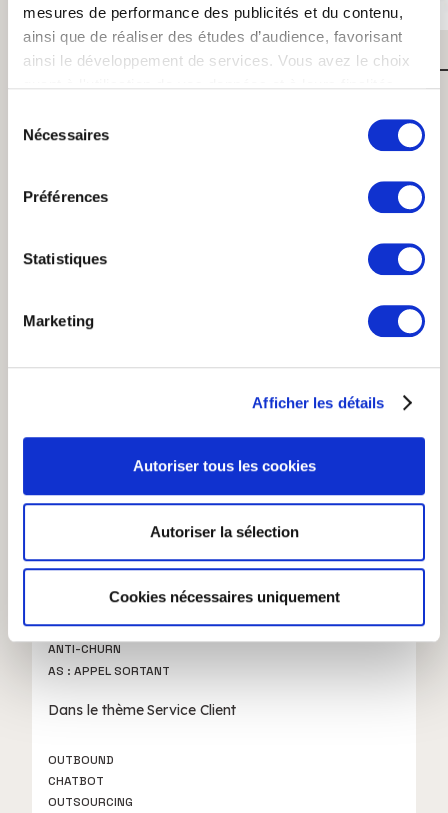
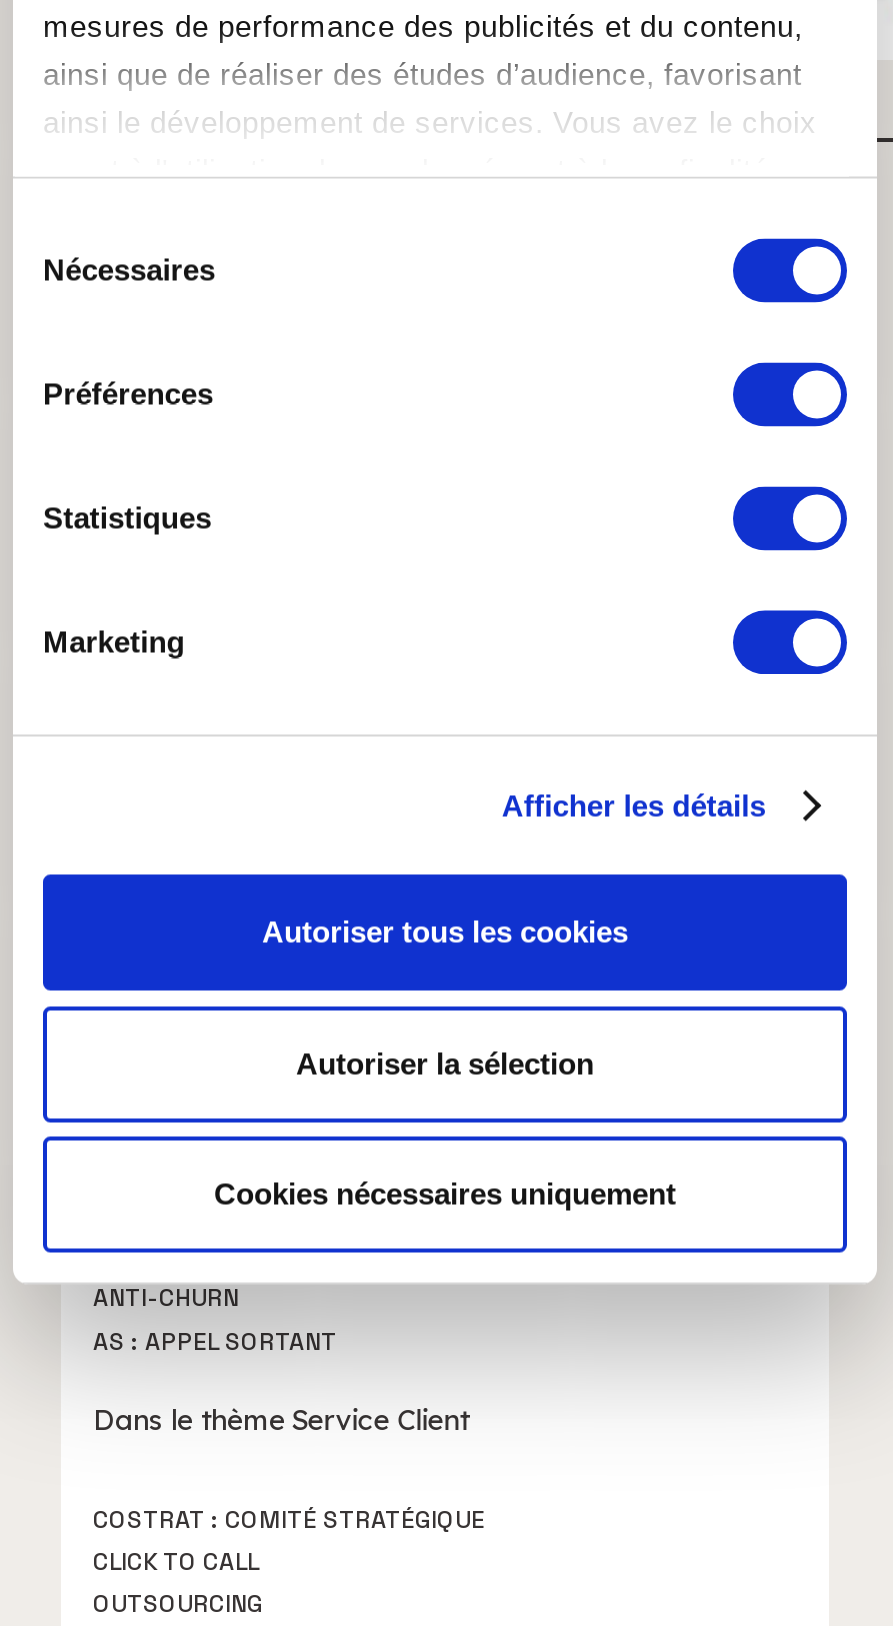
[48,751,114,789] OUTBOUND | CHATBOT -> [93,1503,485,1577] COSTRAT : COMITÉ STRATÉGIQUE | CLICK TO CALL

